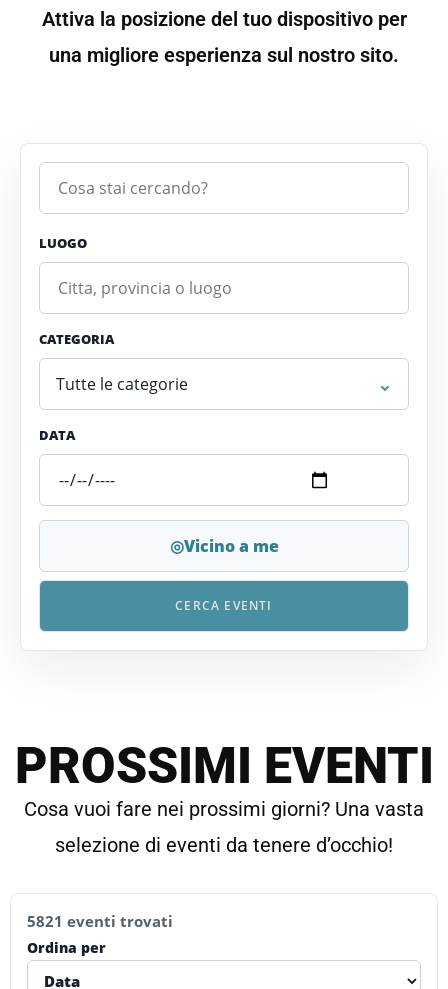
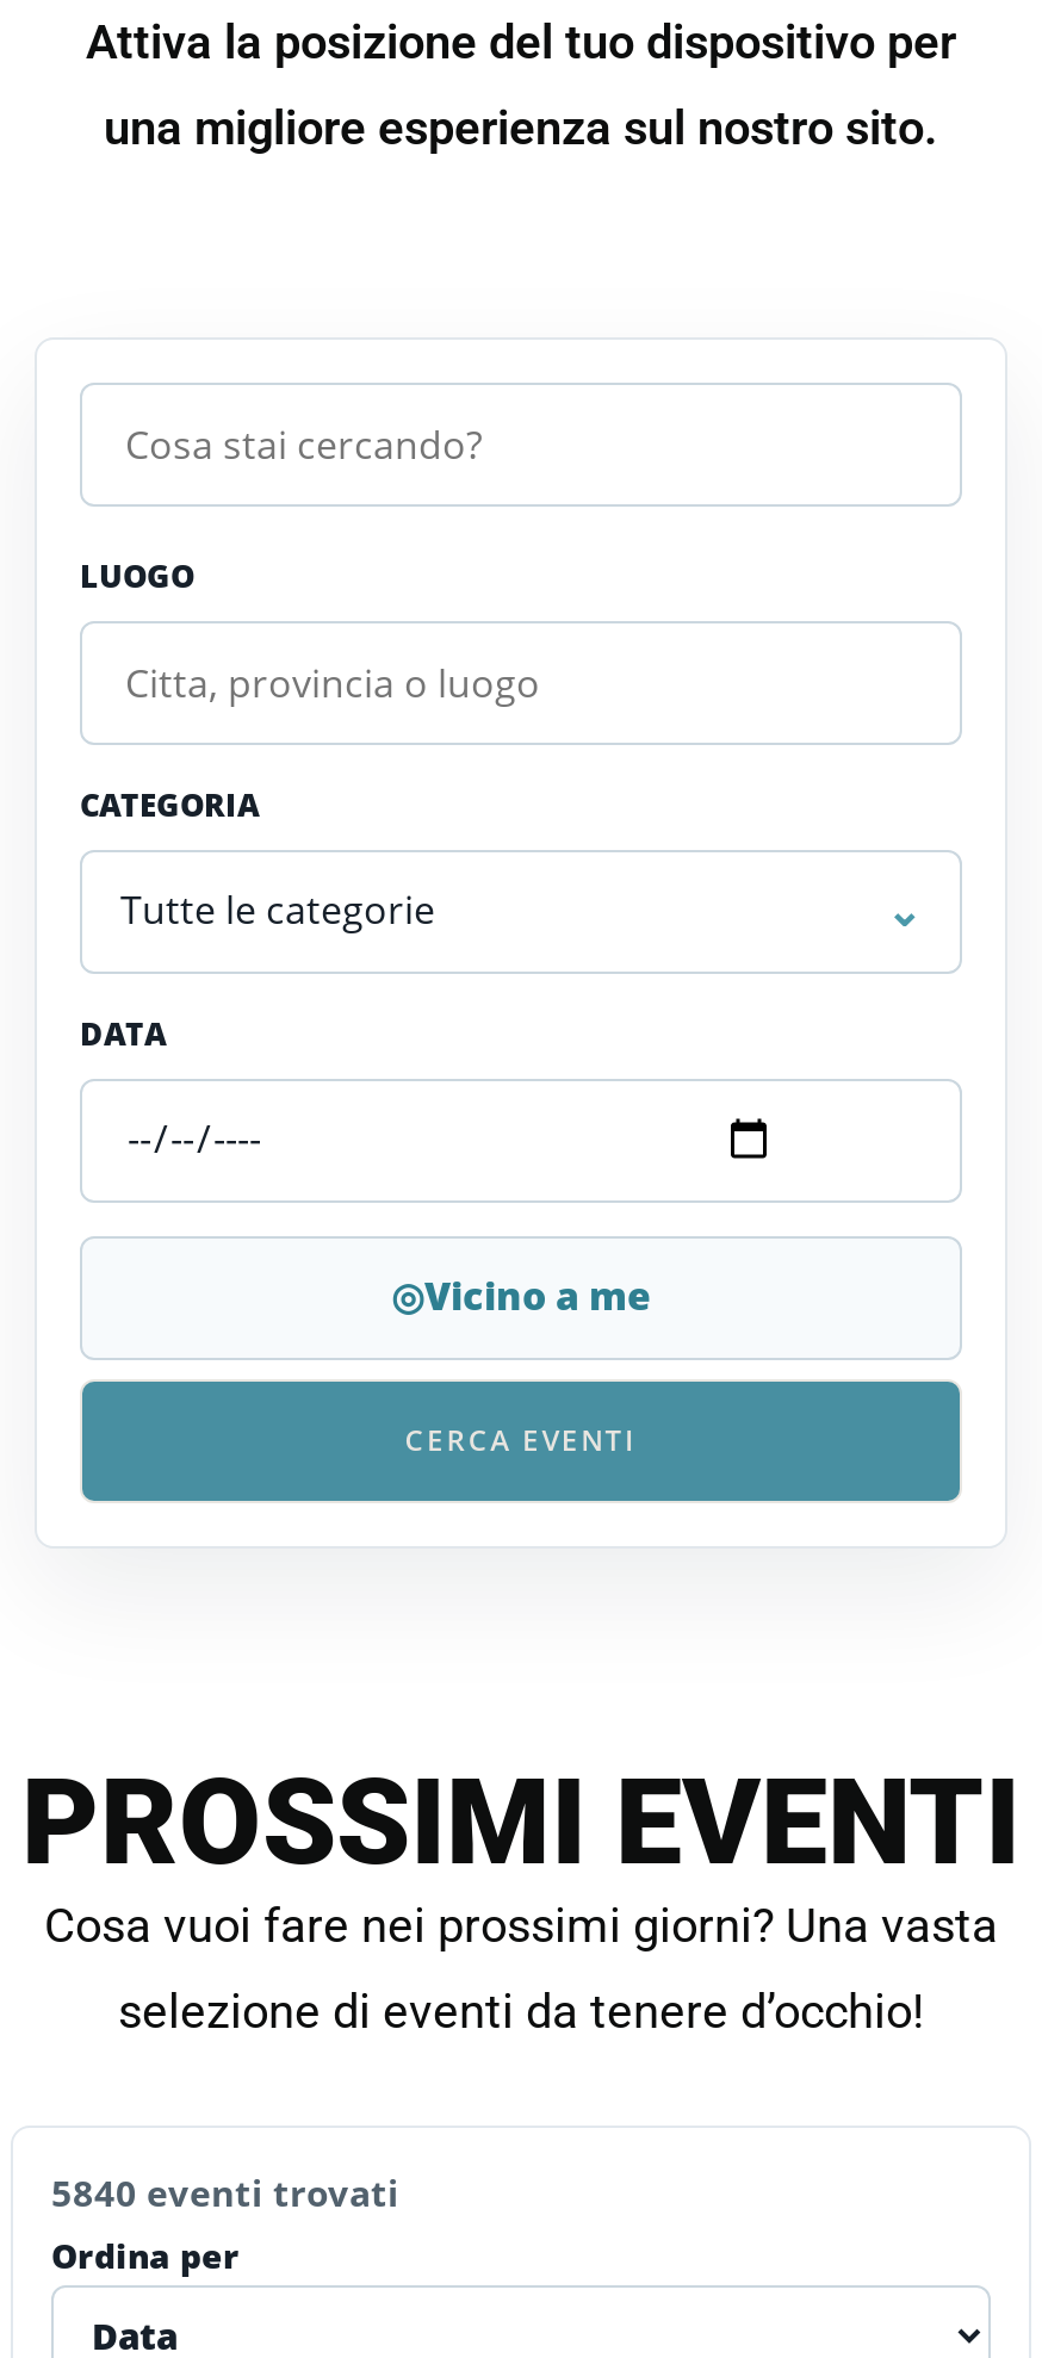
[27,911,173,931] 5821 eventi trovati -> [51,2168,399,2215] 5840 eventi trovati

